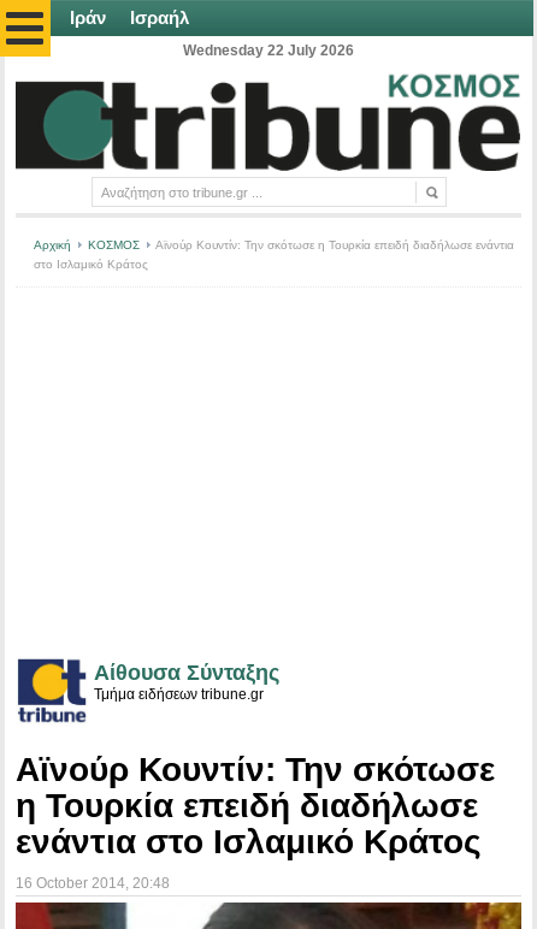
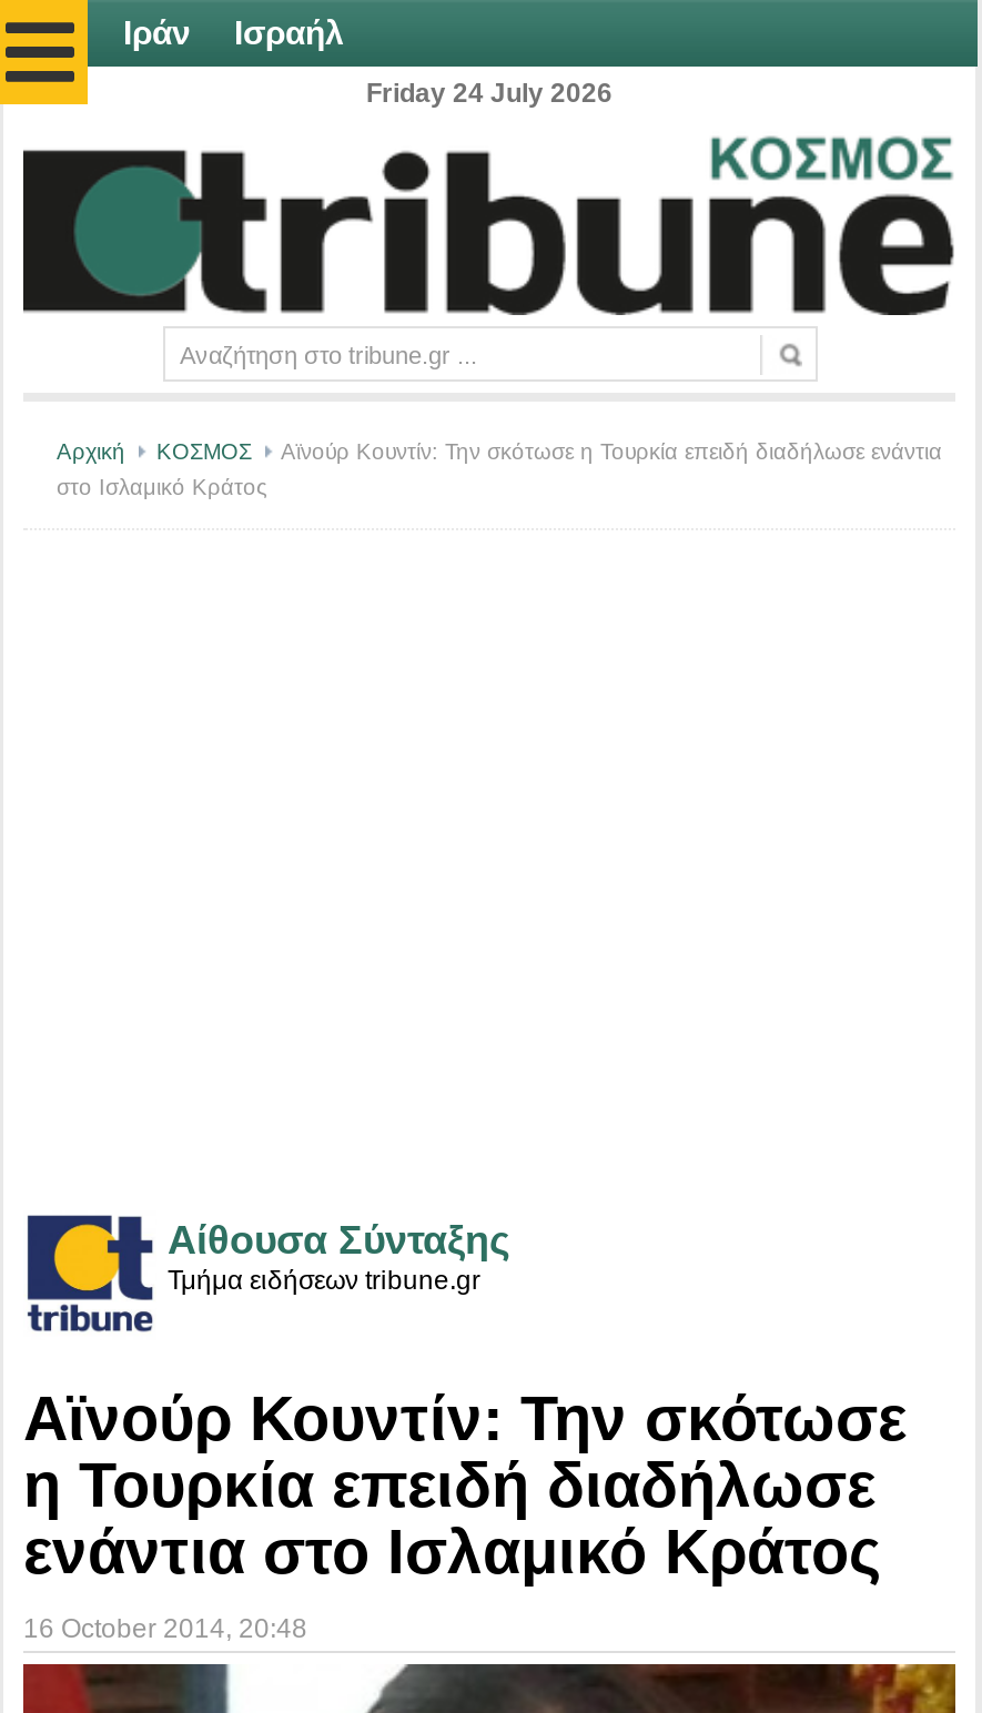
[183,42,354,59] Wednesday 22 July 2026 -> [366,78,613,109] Friday 24 July 2026

